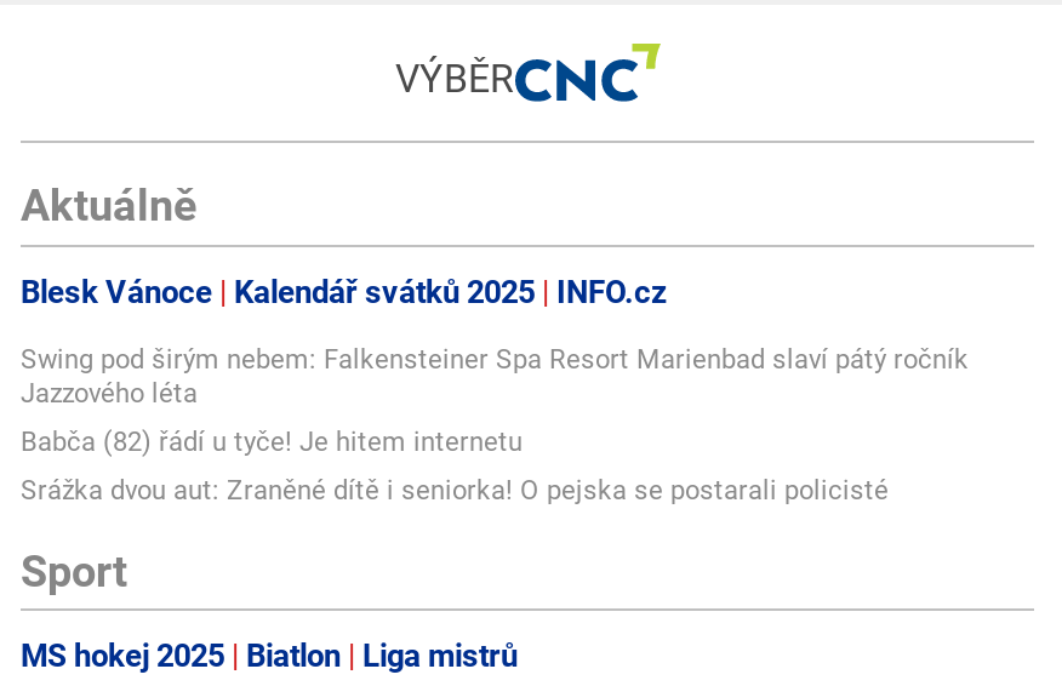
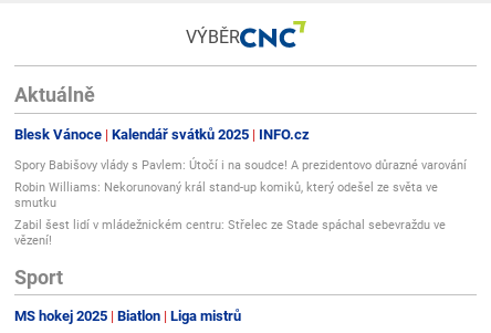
[21,343,969,409] Swing pod širým nebem: Falkensteiner Spa Resort Marienbad slaví pátý ročník | Jazzového léta -> [14,158,467,172] Spory Babišovy vlády s Pavlem: Útočí i na soudce! A prezidentovo důrazné varování
[21,426,523,457] Babča (82) řádí u tyče! Je hitem internetu -> [14,180,438,210] Robin Williams: Nekorunovaný král stand-up komiků, který odešel ze světa ve | smutku
[21,474,889,506] Srážka dvou aut: Zraněné dítě i seniorka! O pejska se postarali policisté -> [14,218,446,247] Zabil šest lidí v mládežnickém centru: Střelec ze Stade spáchal sebevraždu ve | vězení!

